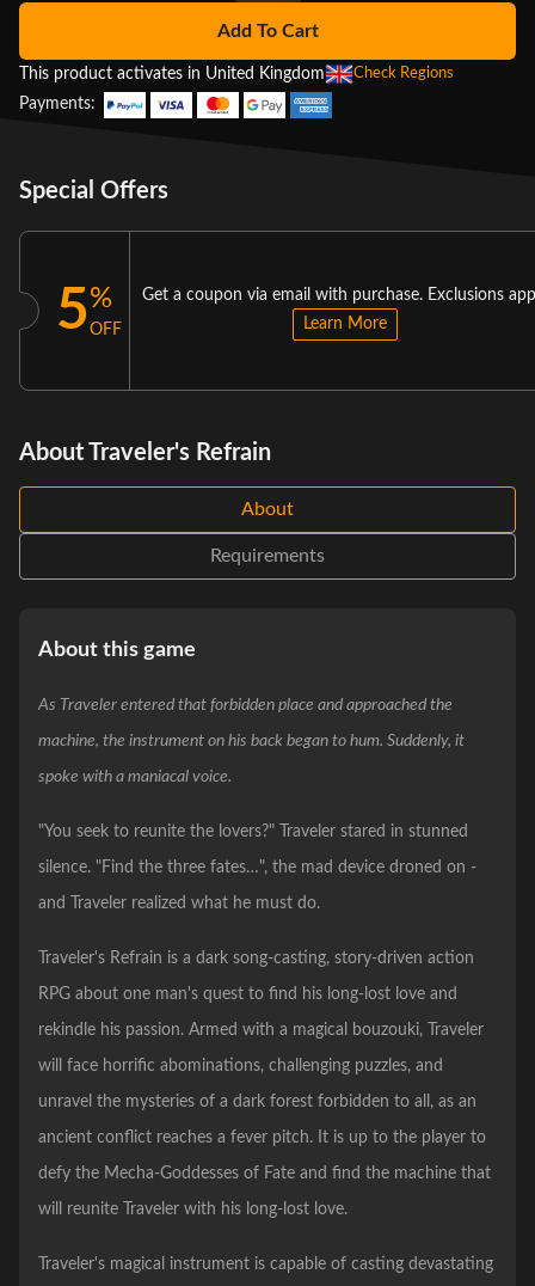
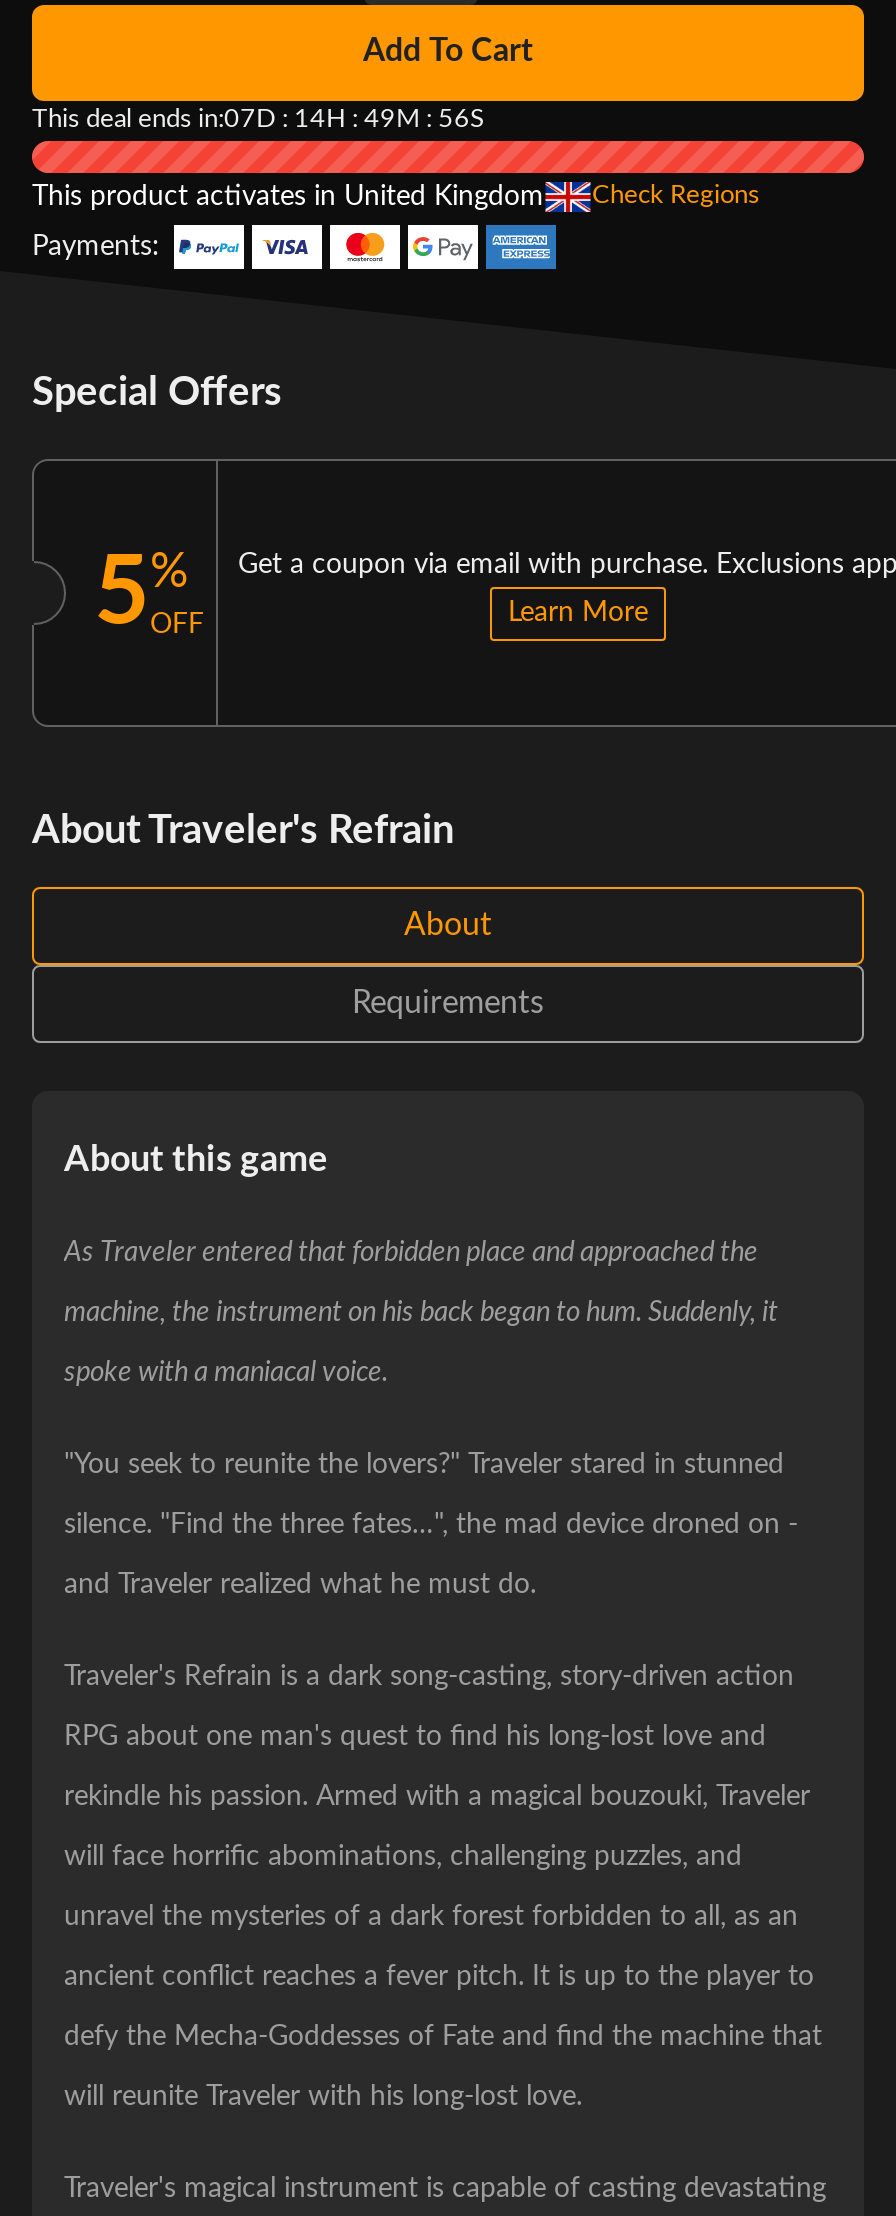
none -> [32,106,484,132] This deal ends in:07D : 14H : 49M : 56S

